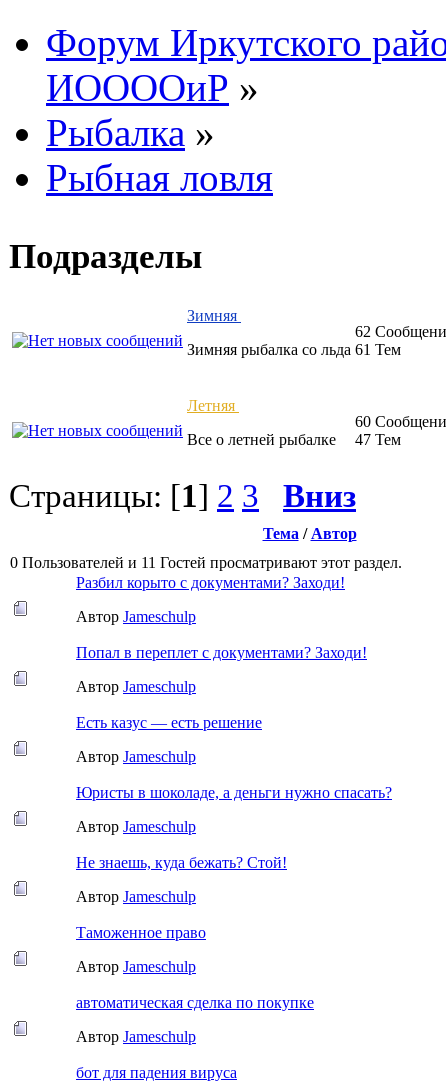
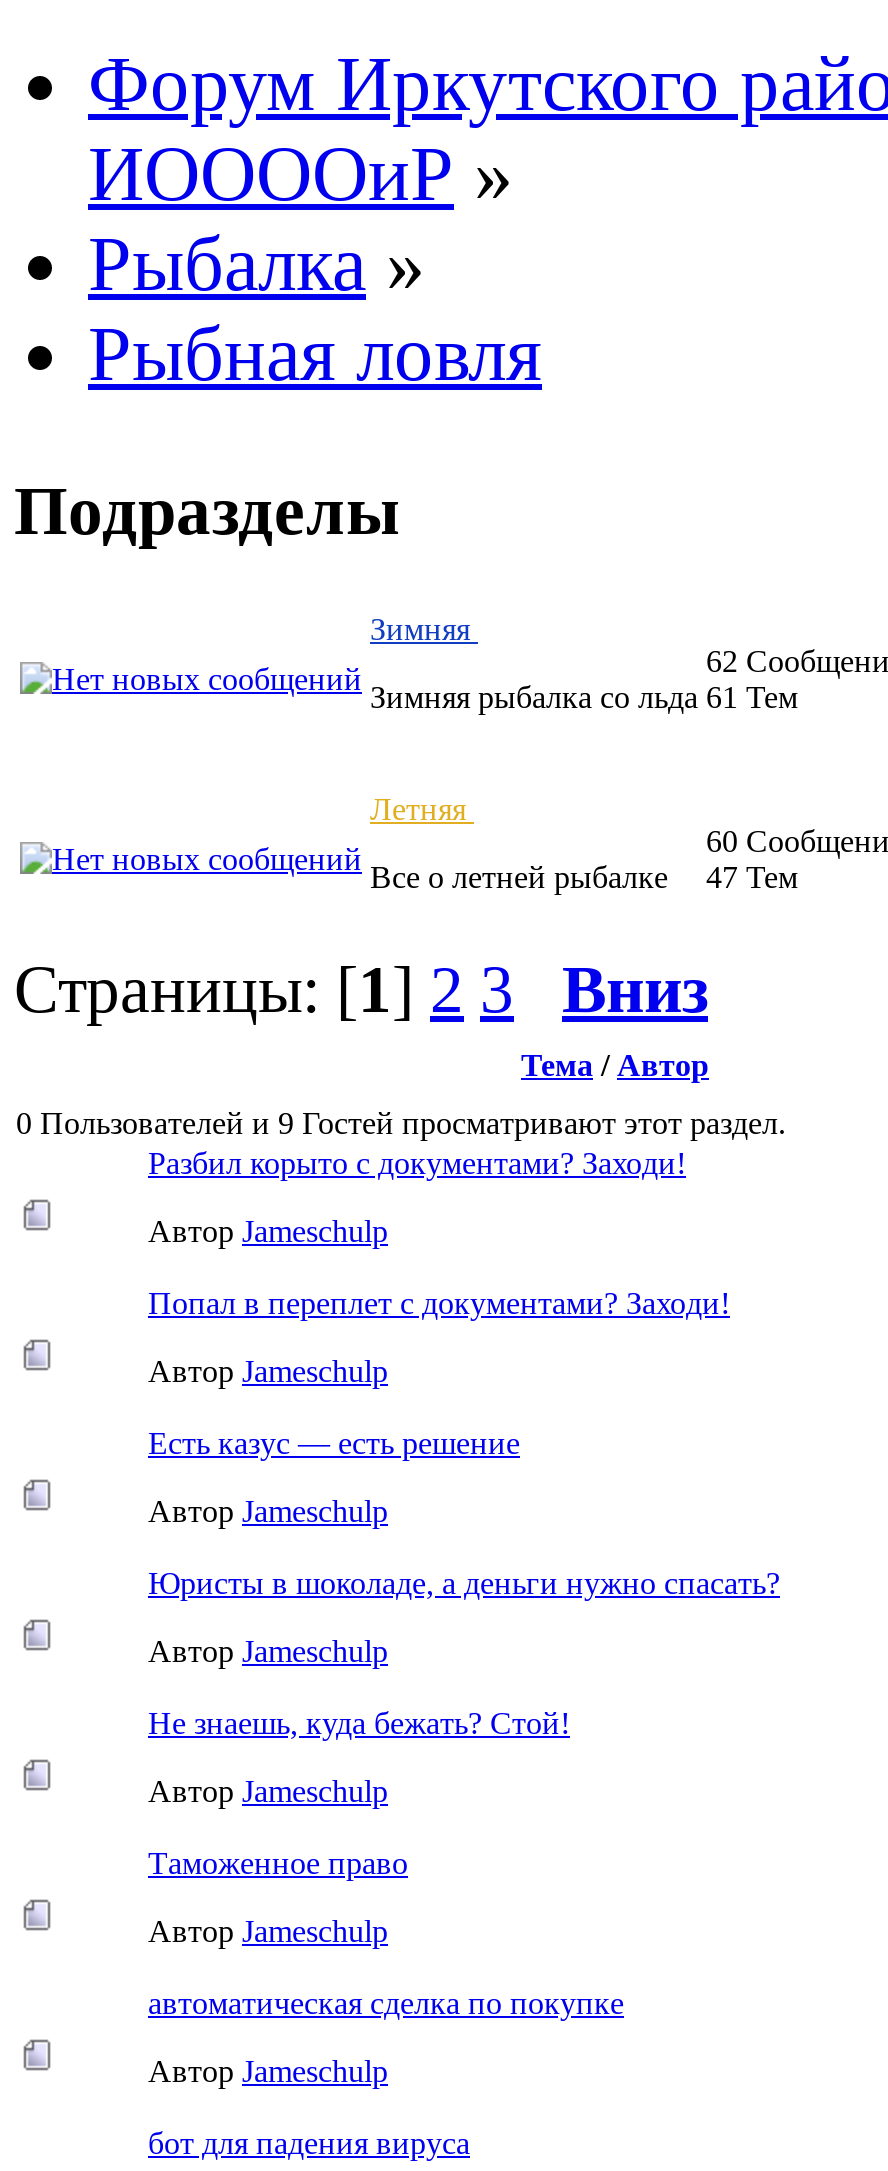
[10,554,402,571] 0 Пользователей и 11 Гостей просматривают этот раздел. -> [16,1106,786,1140] 0 Пользователей и 9 Гостей просматривают этот раздел.

